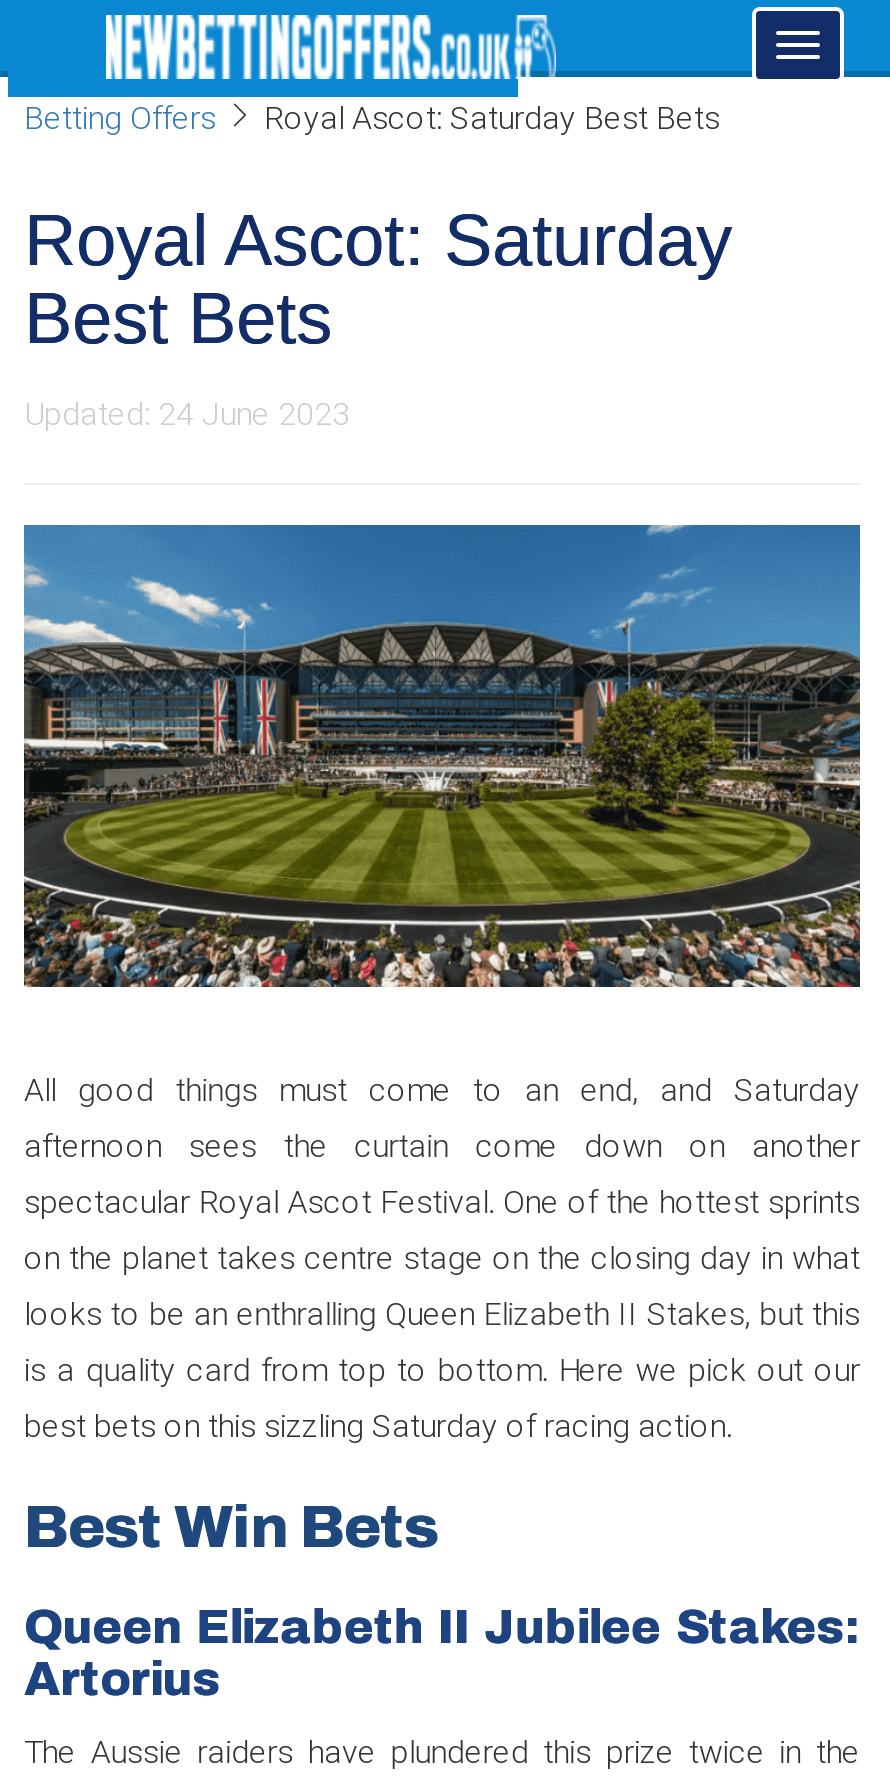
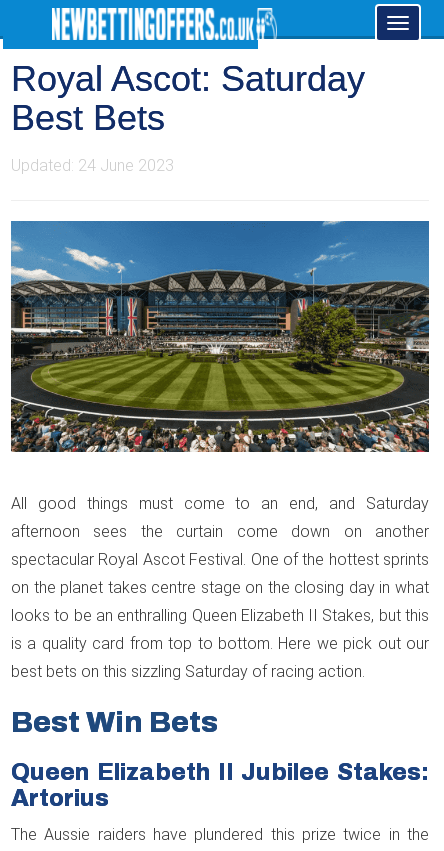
[24,99,720,137] Betting Offers | Royal Ascot: Saturday Best Bets -> none

